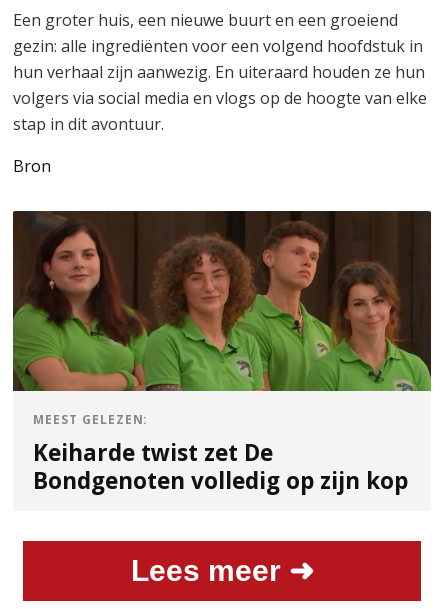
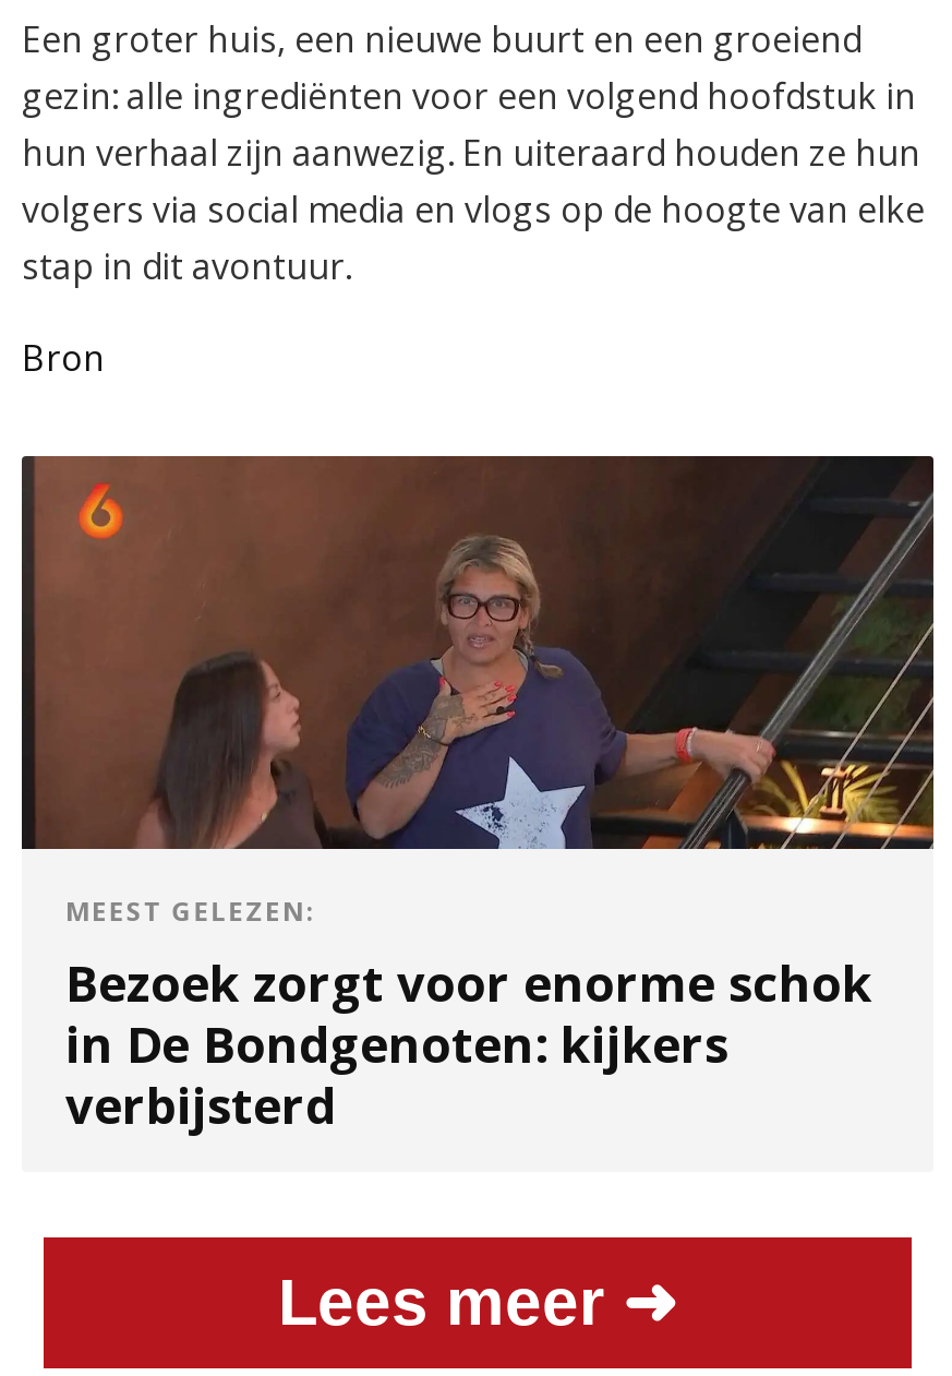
[13,210,431,392] [image] -> [22,453,936,852] [image]
[33,436,408,495] Keiharde twist zet De | Bondgenoten volledig op zijn kop -> [65,949,872,1139] Bezoek zorgt voor enorme schok | in De Bondgenoten: kijkers | verbijsterd

